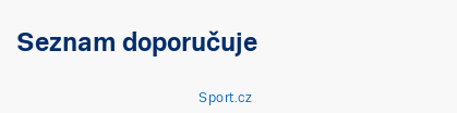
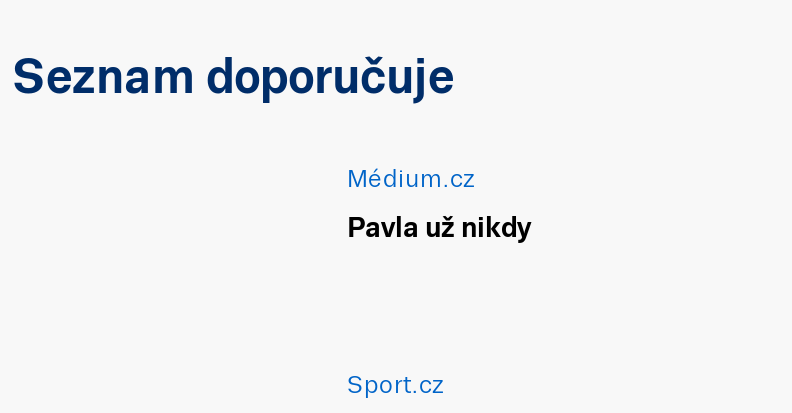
none -> [347,165,531,243] Médium.cz | Pavla už nikdy

